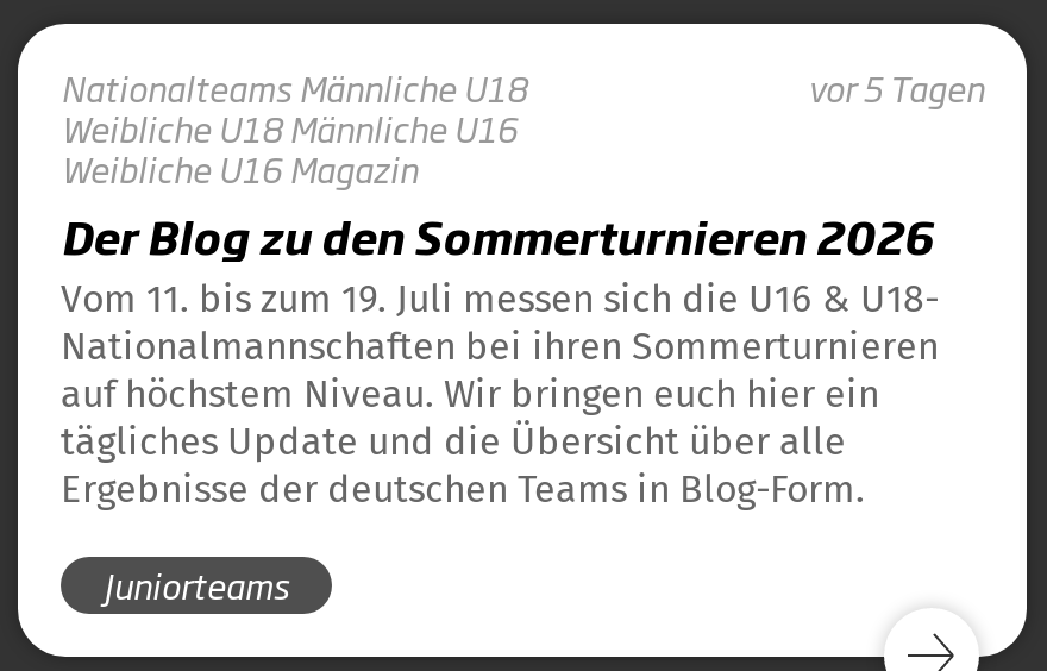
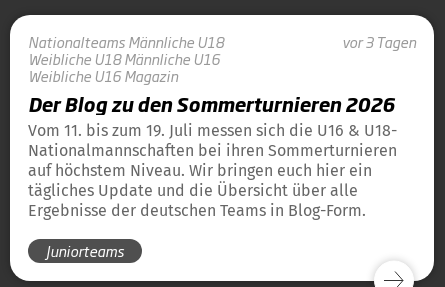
[808,62,984,112] vor 5 Tagen -> [342,31,416,52] vor 3 Tagen

